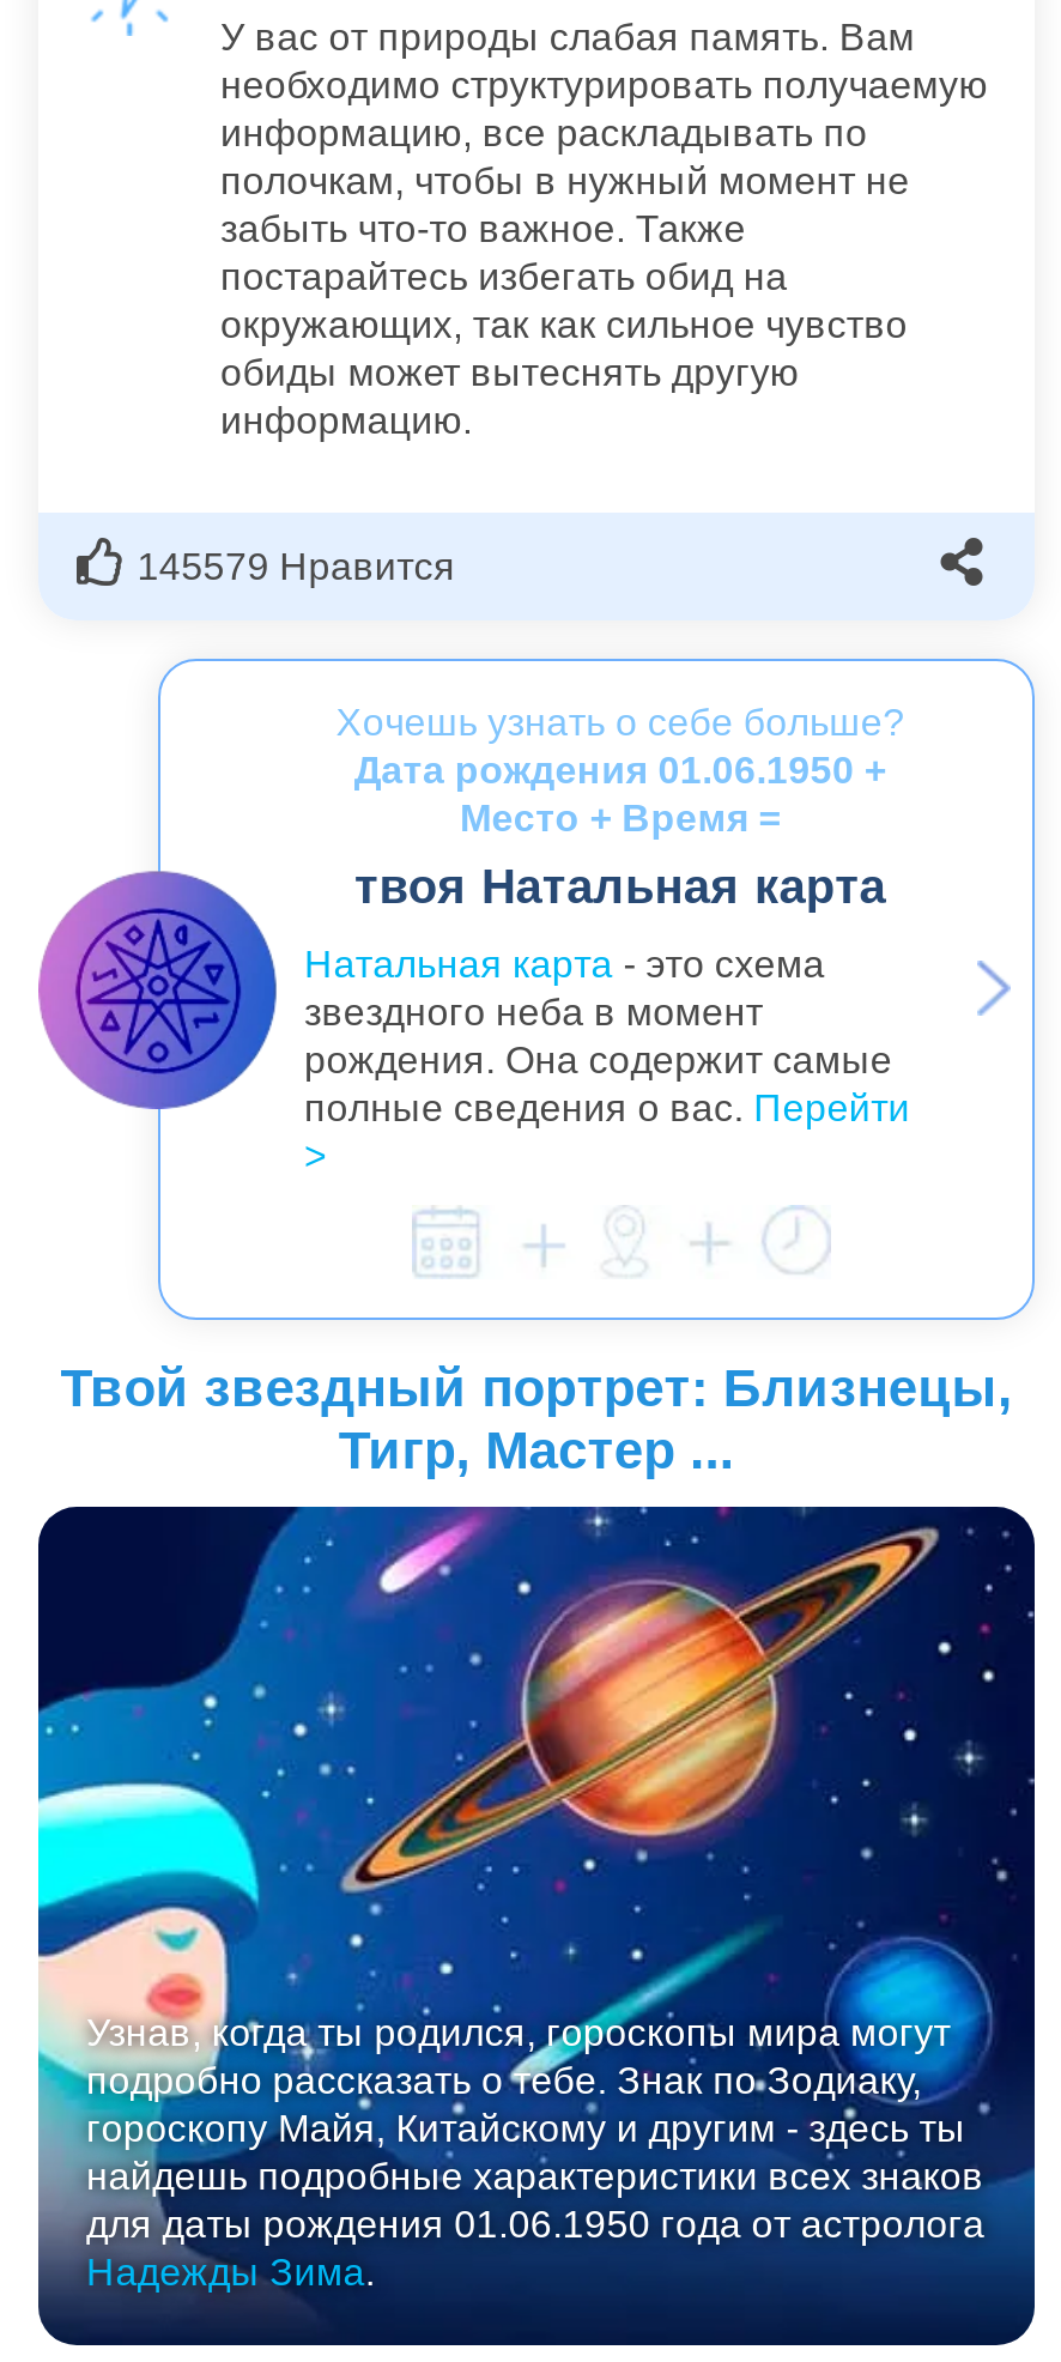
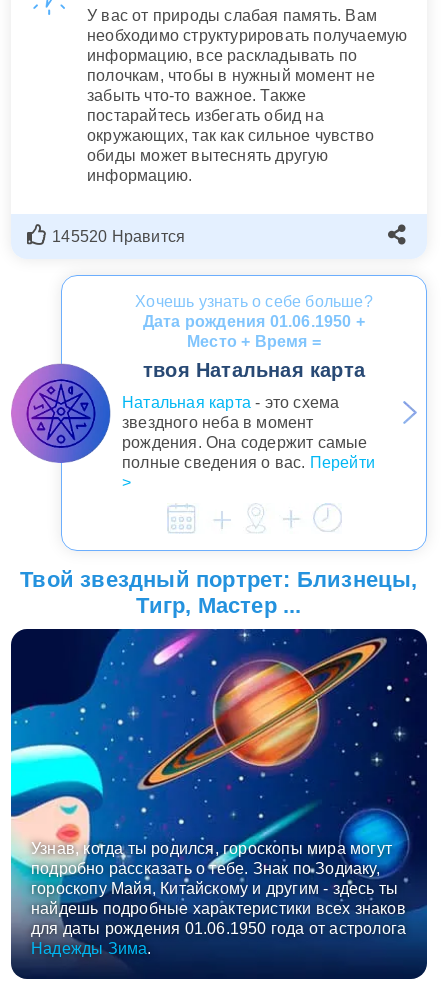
[137,545,456,586] 145579 Нравится -> [52,227,185,244] 145520 Нравится

